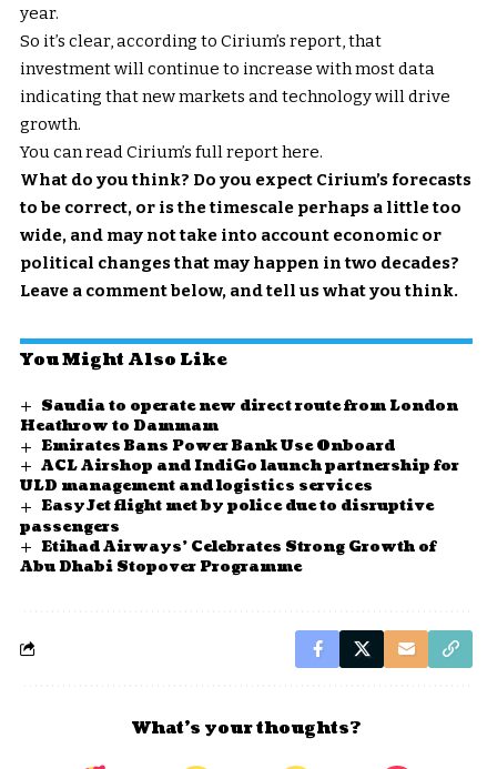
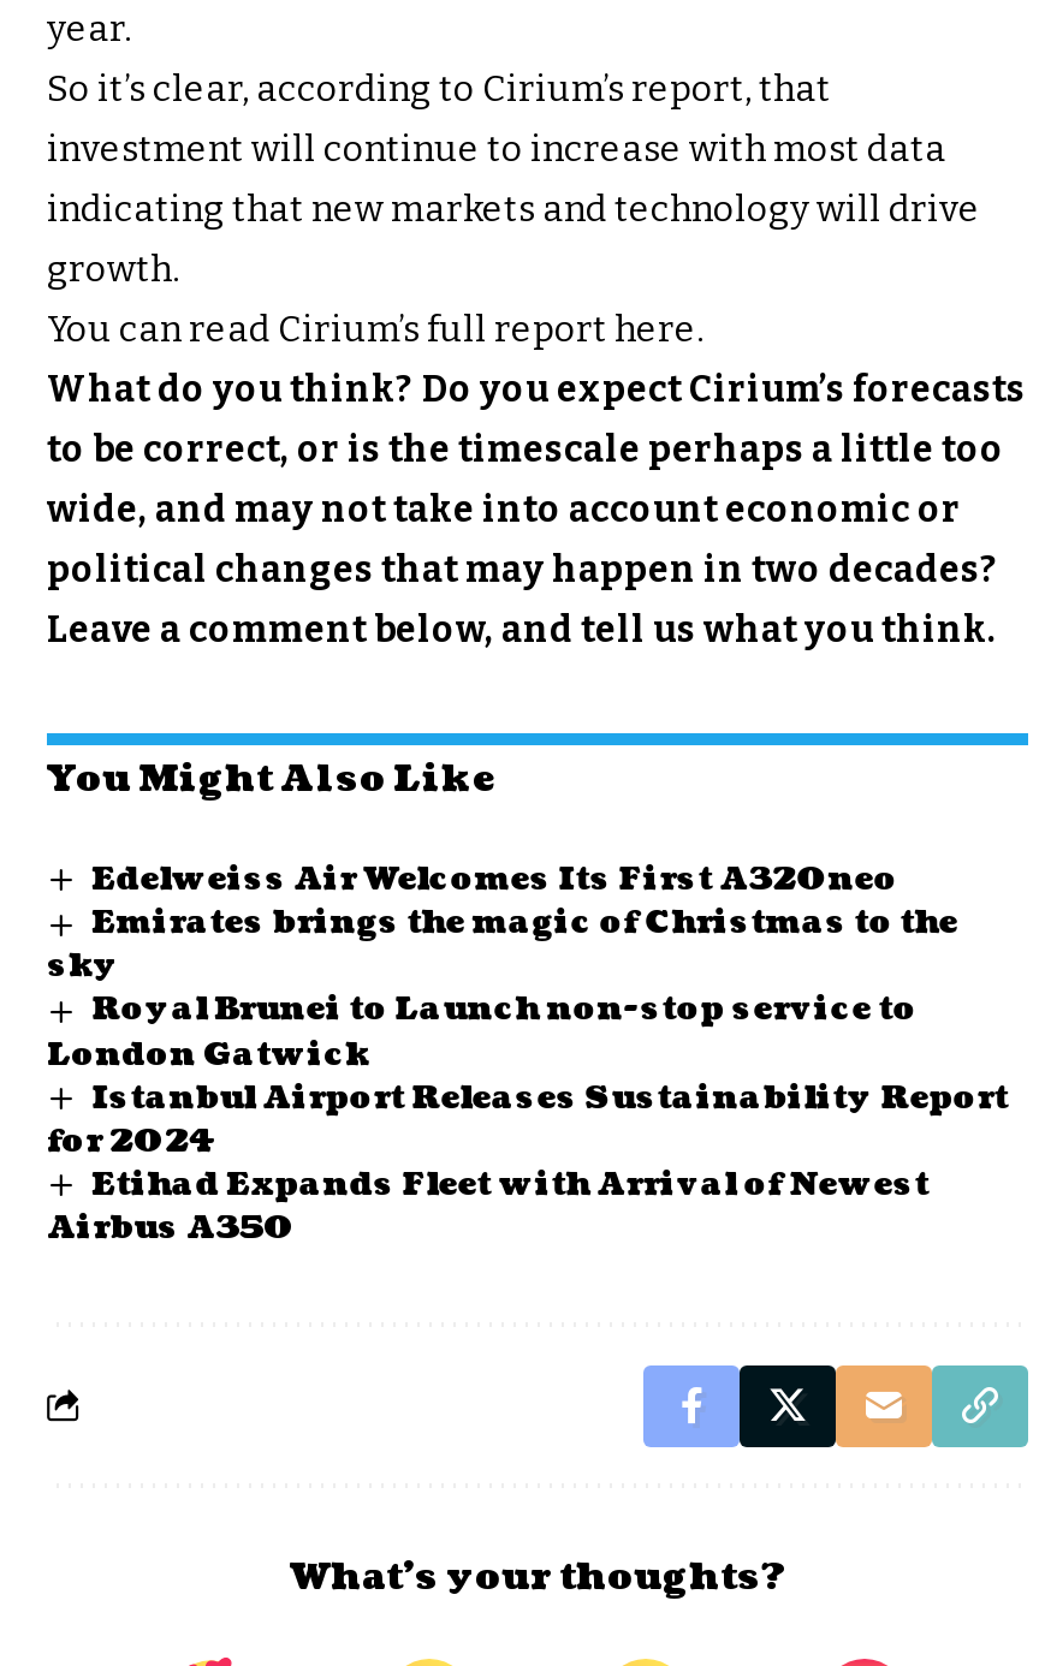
[20,396,459,577] Saudia to operate new direct route from London | Heathrow to Dammam | Emirates Bans Power Bank Use Onboard | ACL Airshop and IndiGo launch partnership for | ULD management and logistics services | EasyJet flight met by police due to disruptive | passengers | Etihad Airways’ Celebrates Strong Growth of | Abu Dhabi Stopover Programme -> [47,858,1008,1249] Edelweiss Air Welcomes Its First A320neo | Emirates brings the magic of Christmas to the | sky | Royal Brunei to Launch non-stop service to | London Gatwick | Istanbul Airport Releases Sustainability Report | for 2024 | Etihad Expands Fleet with Arrival of Newest | Airbus A350

